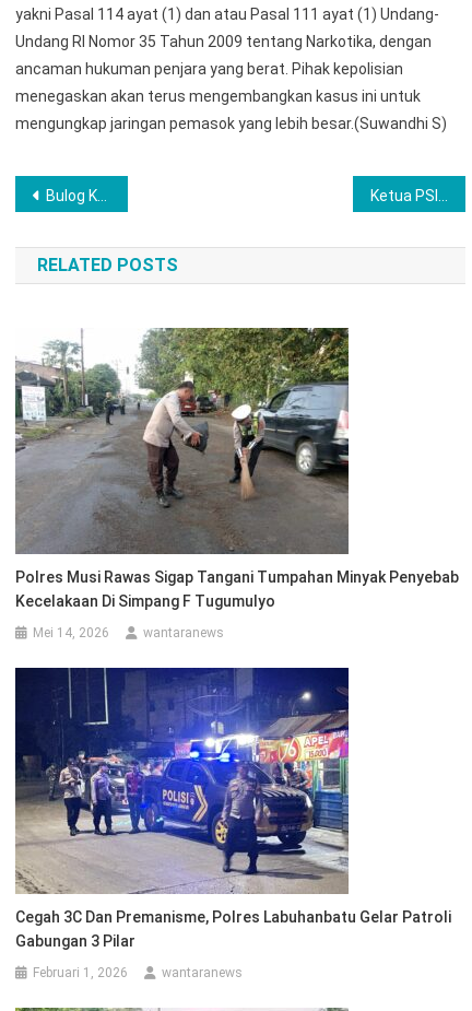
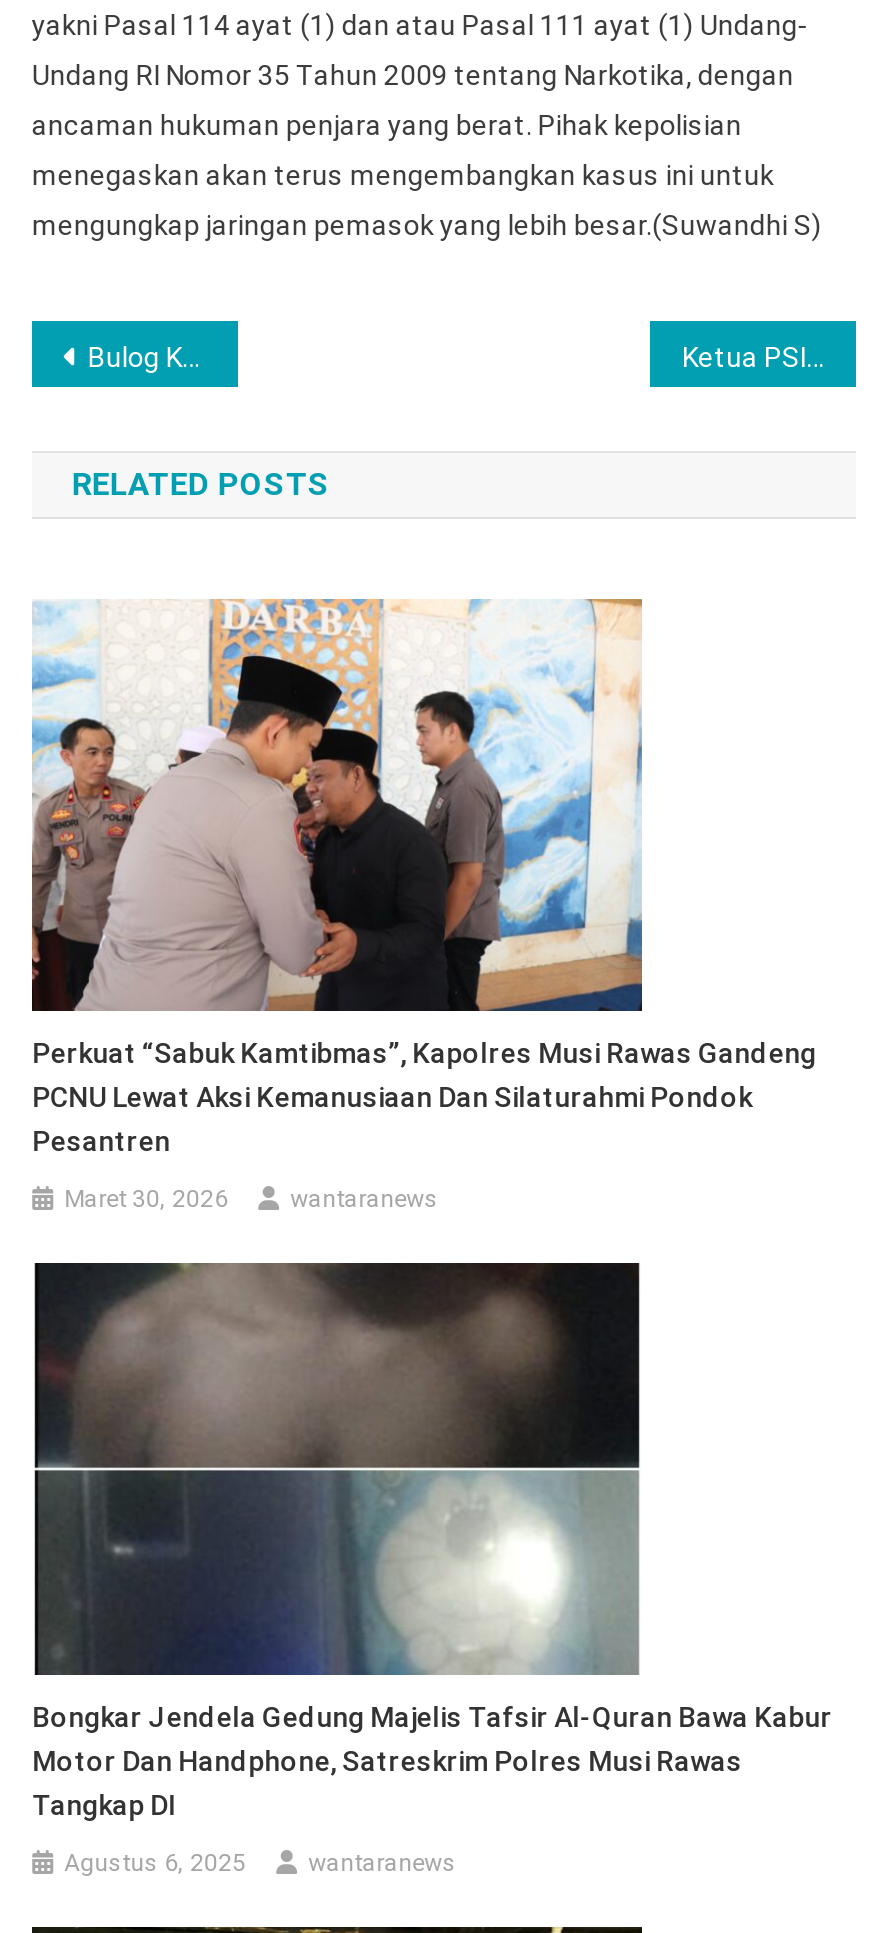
[14,327,459,610] [image] | Polres Musi Rawas Sigap Tangani Tumpahan Minyak Penyebab | Kecelakaan Di Simpang F Tugumulyo -> [30,597,816,1157] [image] | Perkuat “Sabuk Kamtibmas”, Kapolres Musi Rawas Gandeng | PCNU Lewat Aksi Kemanusiaan Dan Silaturahmi Pondok | Pesantren
[33,625,109,641] Mei 14, 2026 -> [64,1185,228,1213] Maret 30, 2026
[15,667,451,950] [image] | Cegah 3C Dan Premanisme, Polres Labuhanbatu Gelar Patroli | Gabungan 3 Pilar -> [32,1261,832,1821] [image] | Bongkar Jendela Gedung Majelis Tafsir Al-Quran Bawa Kabur | Motor Dan Handphone, Satreskrim Polres Musi Rawas | Tangkap DI
[33,965,128,981] Februari 1, 2026 -> [64,1849,246,1877] Agustus 6, 2025

